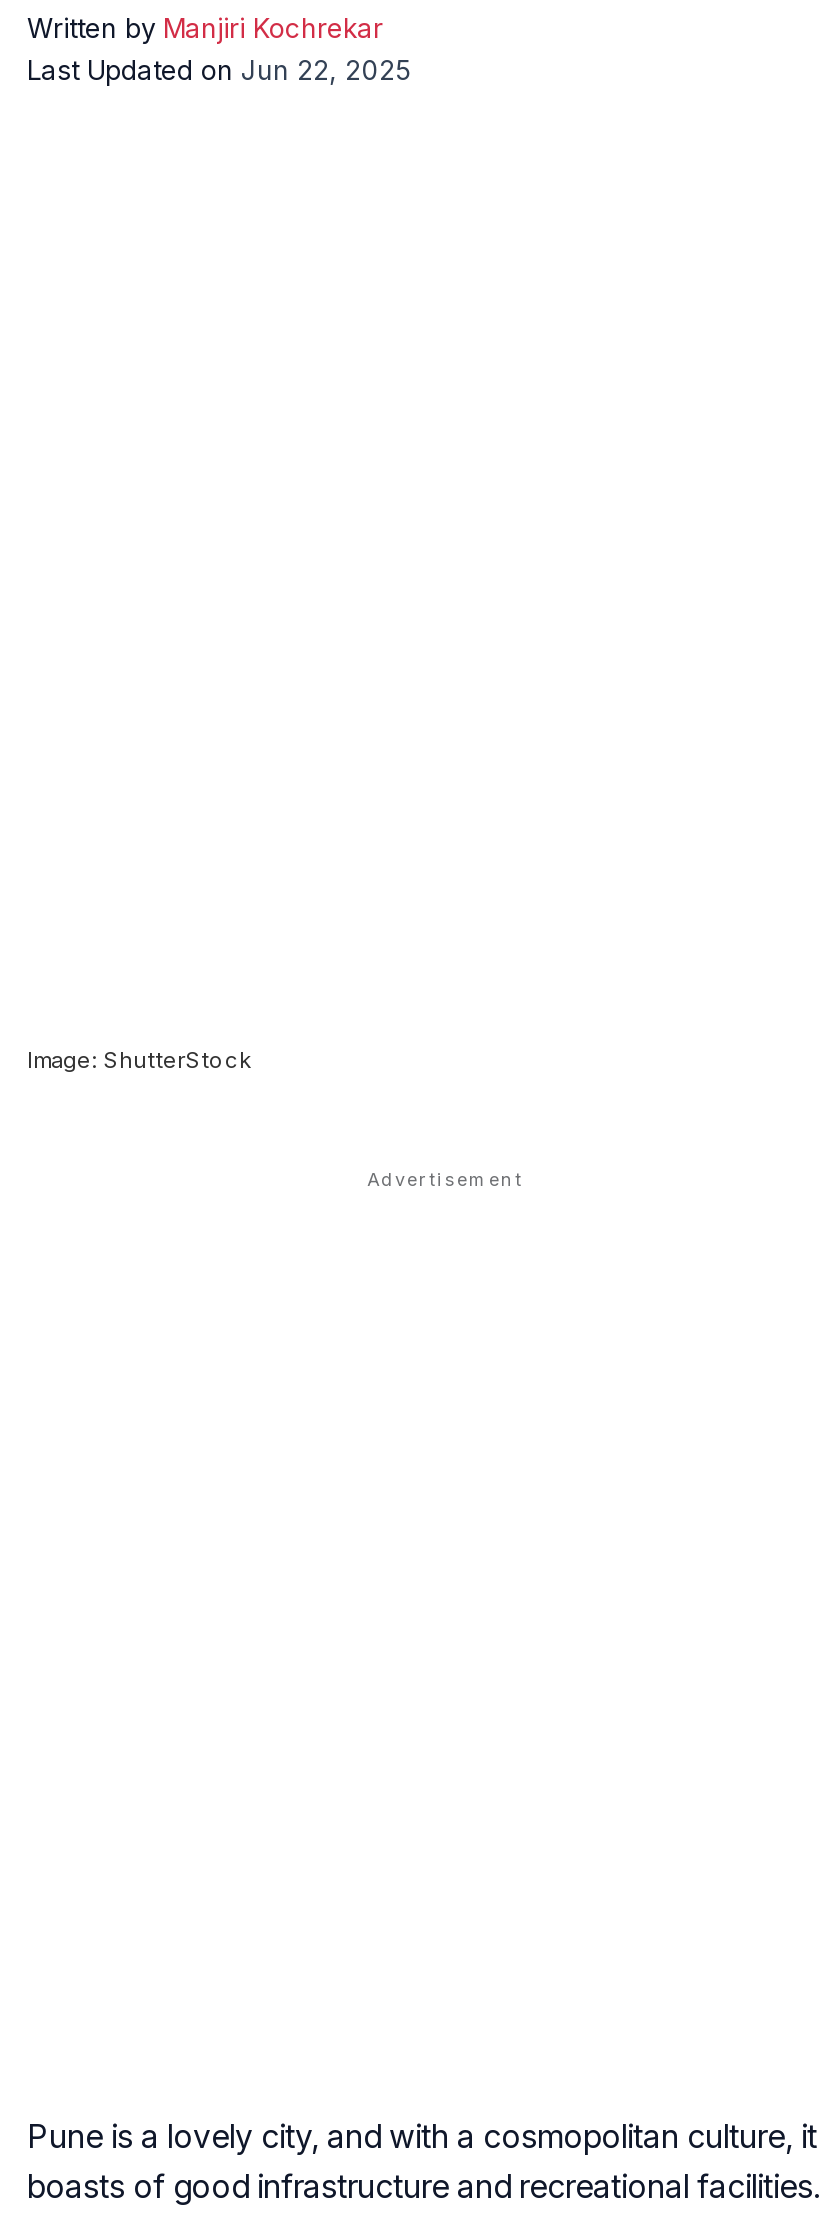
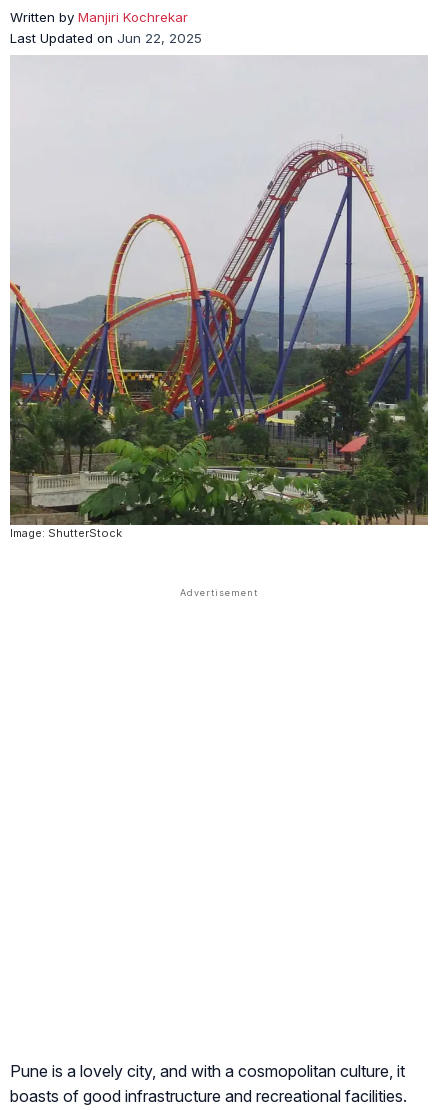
none -> [9,55,429,526] [image]

